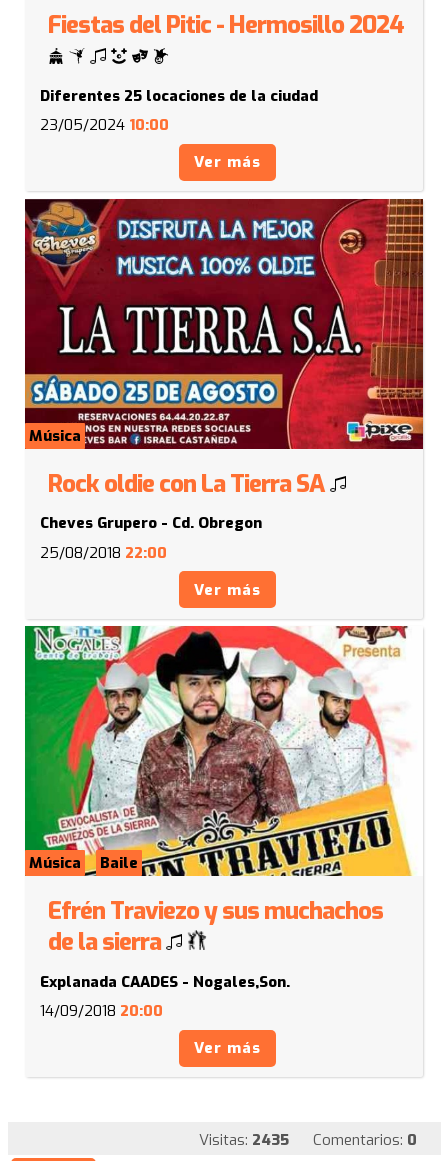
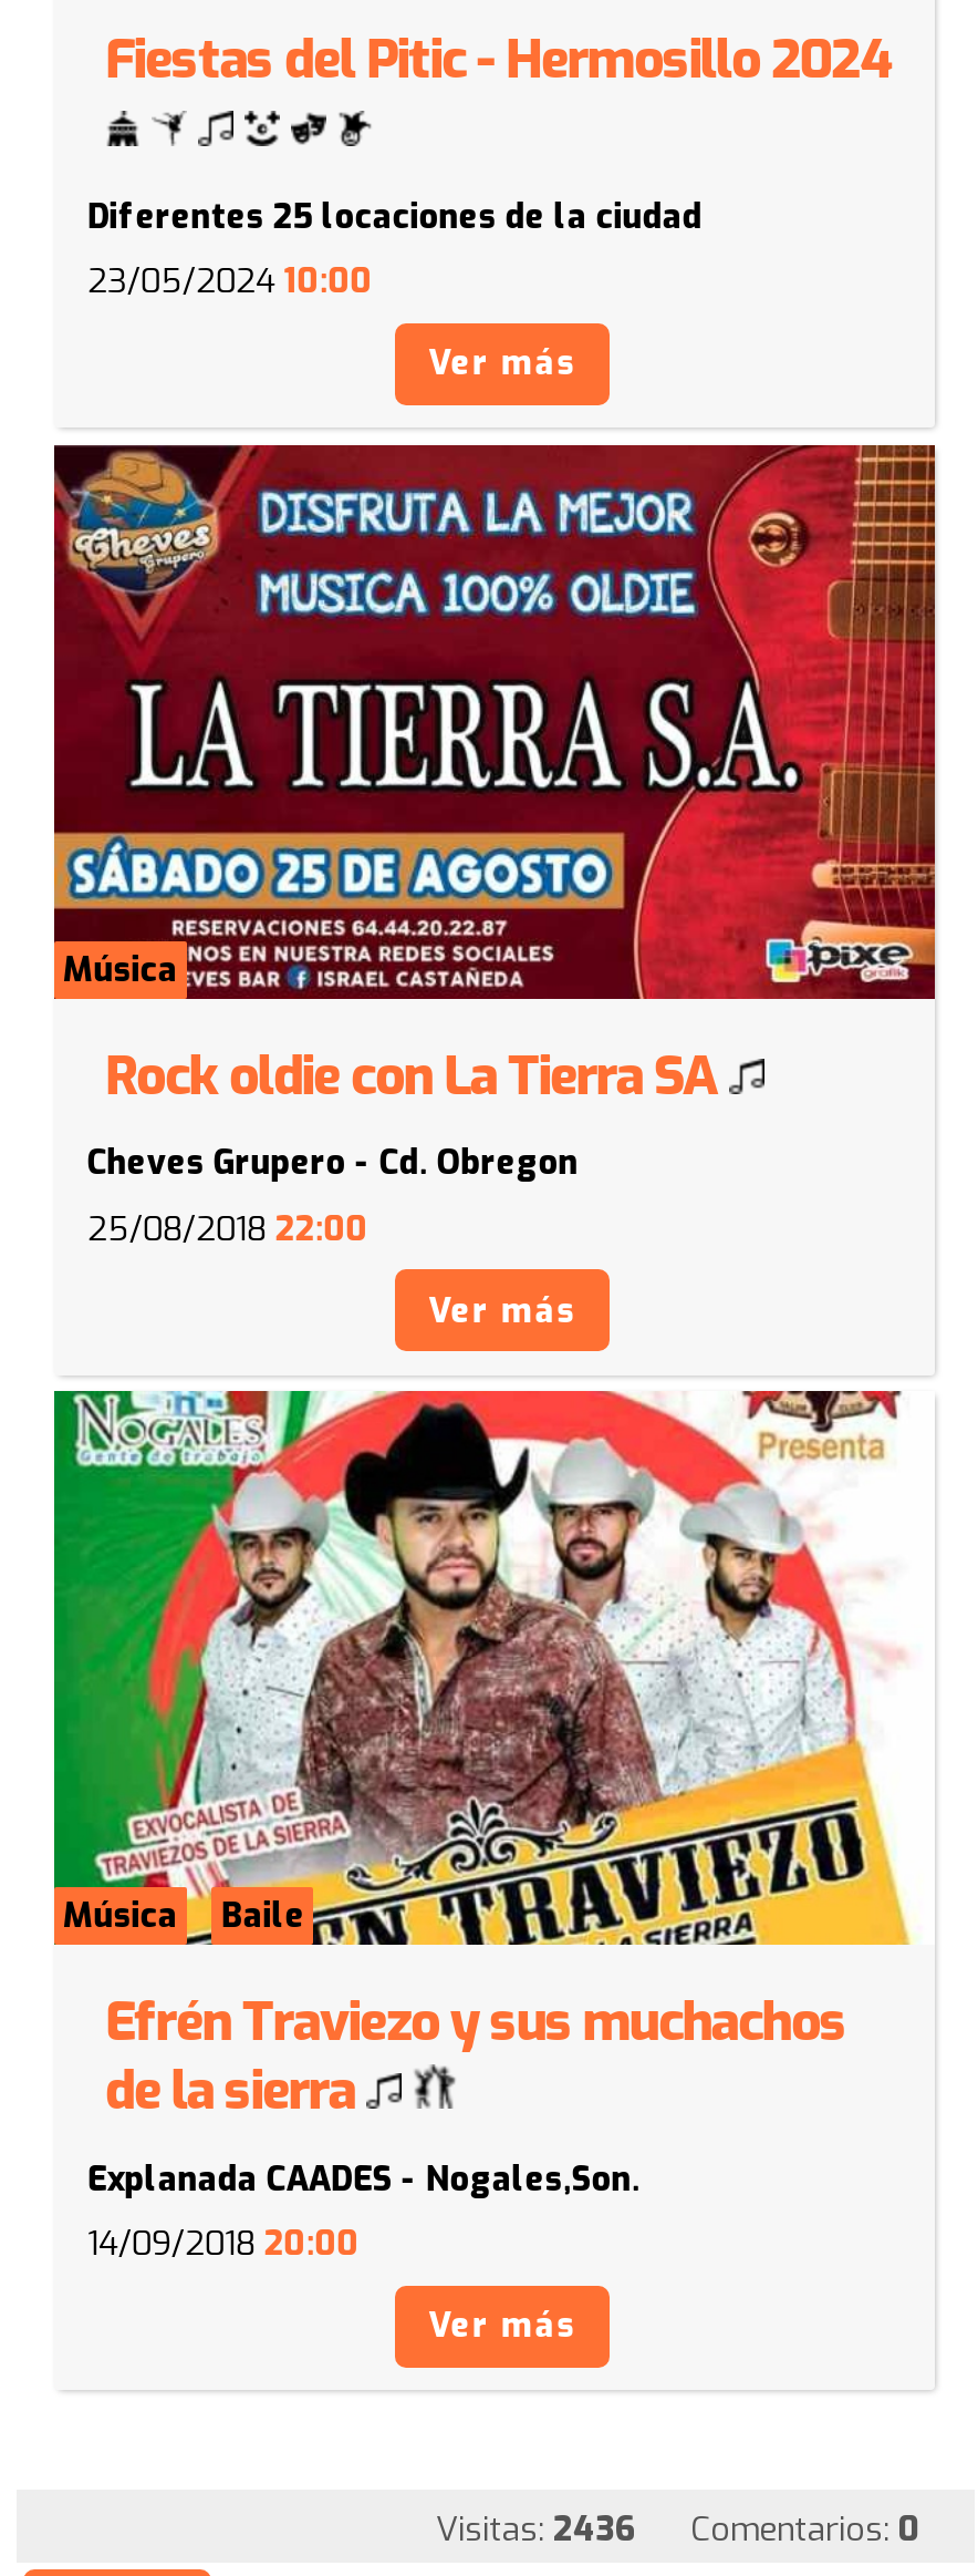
[198,1130,416,1150] Visitas: 2435 Comentarios: 0 -> [436,2507,920,2552] Visitas: 2436 Comentarios: 0

